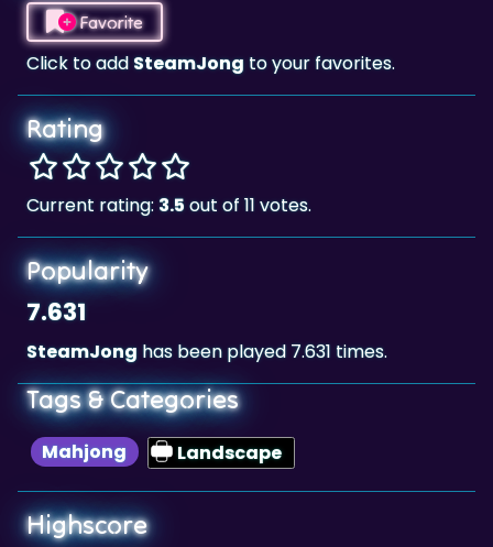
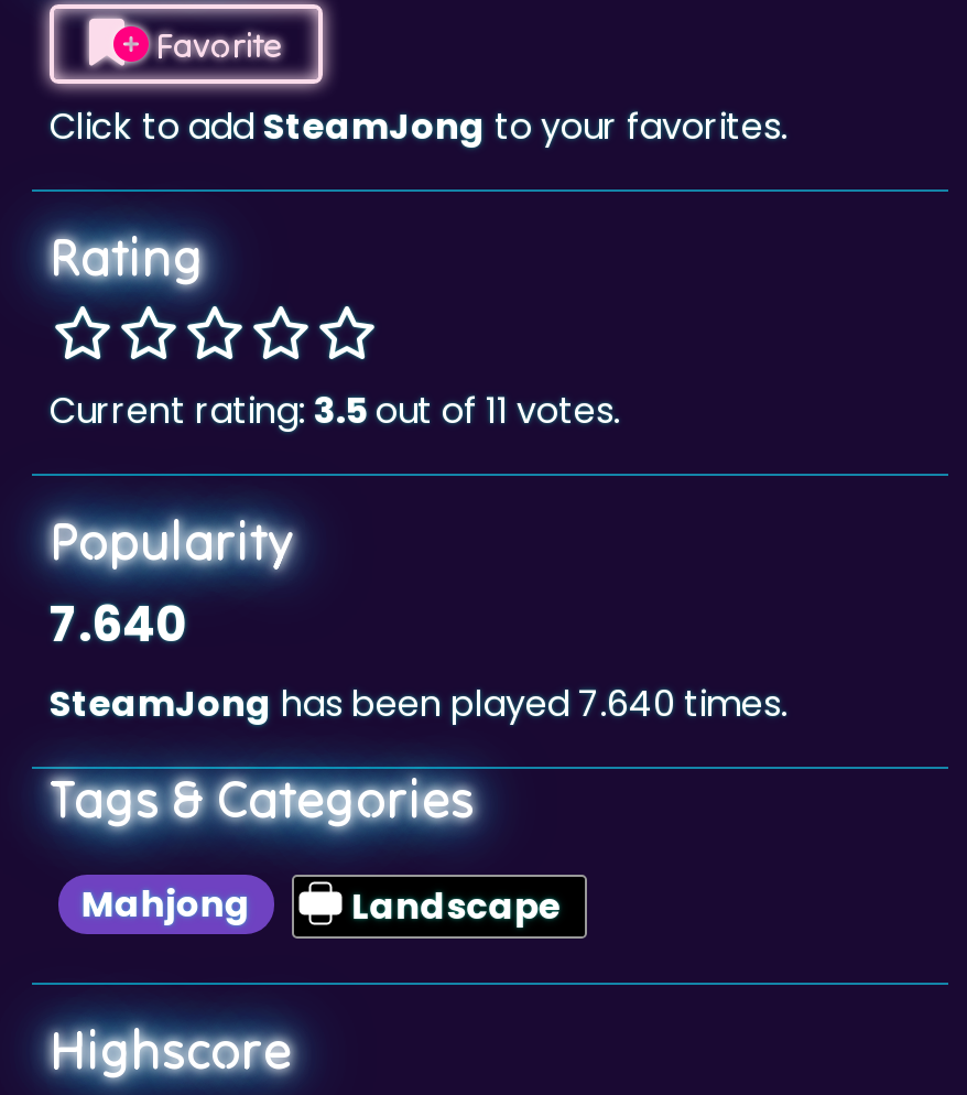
[26,295,86,329] 7.631 -> [50,590,186,659] 7.640
[26,339,387,364] SteamJong has been played 7.631 times. -> [50,679,787,729] SteamJong has been played 7.640 times.

